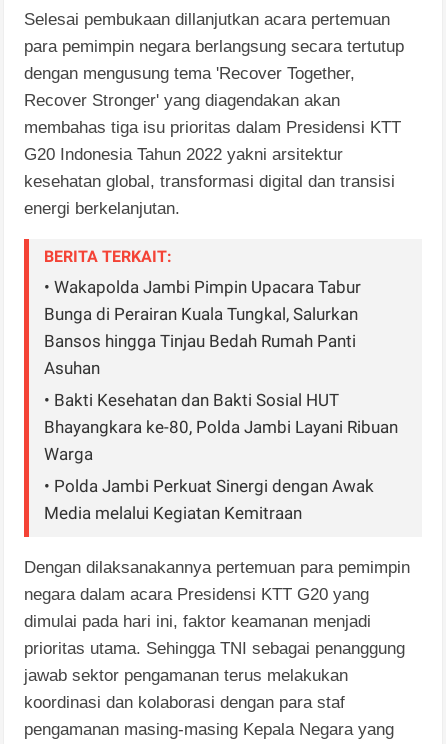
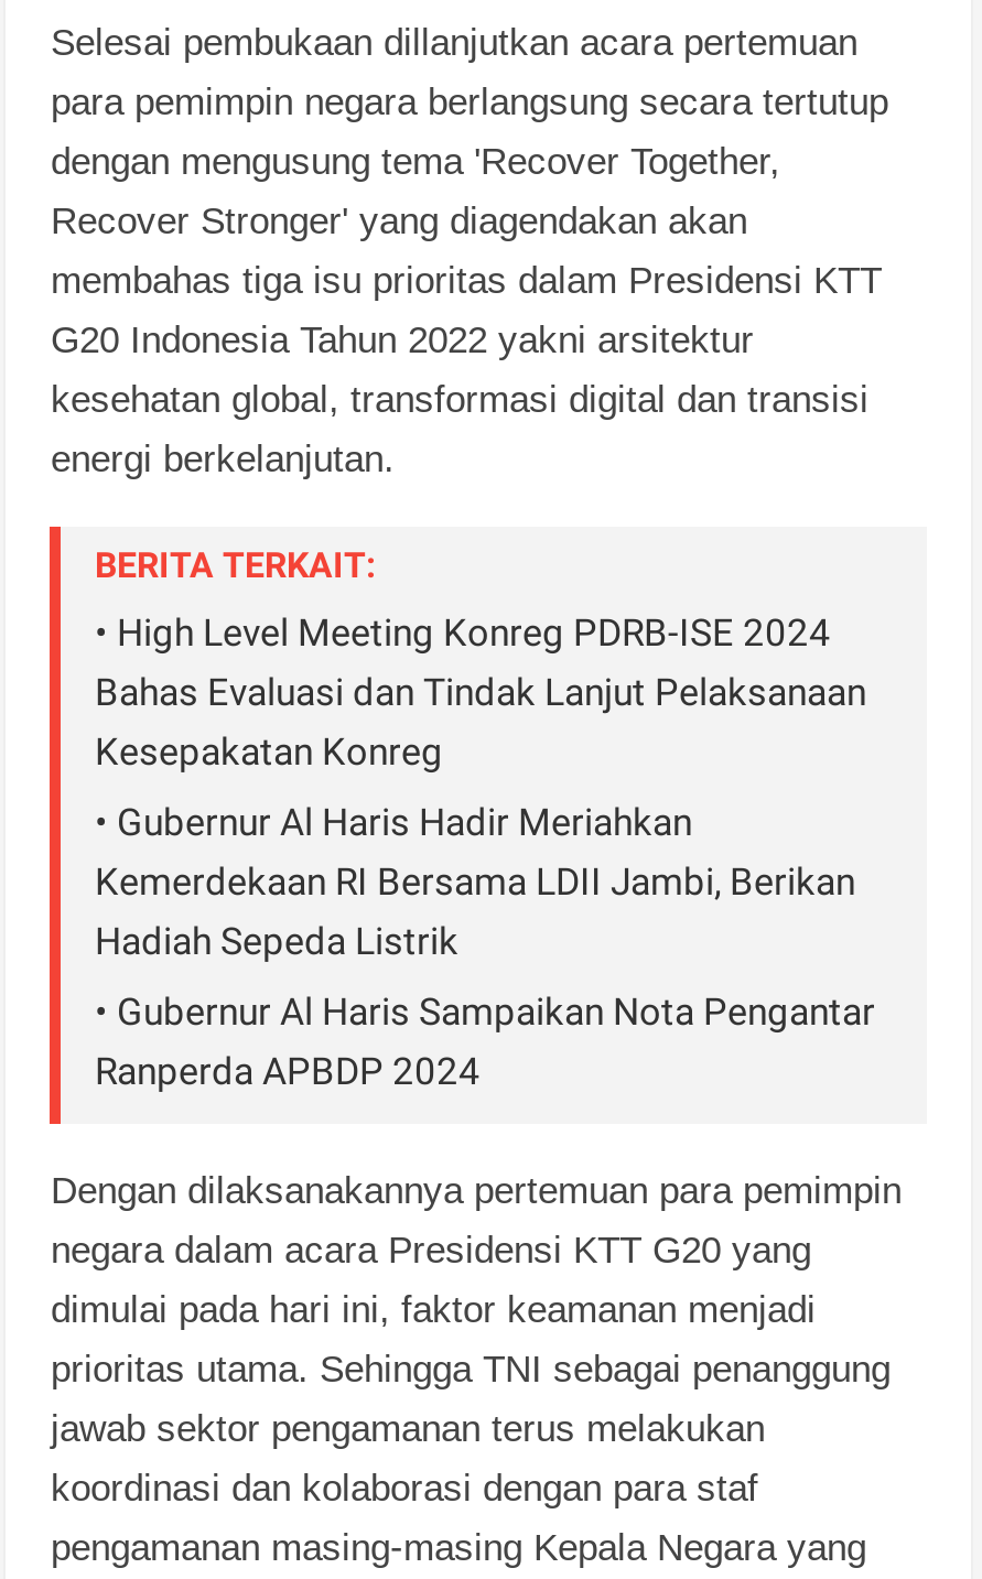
[44,277,361,378] • Wakapolda Jambi Pimpin Upacara Tabur | Bunga di Perairan Kuala Tungkal, Salurkan | Bansos hingga Tinjau Bedah Rumah Panti | Asuhan -> [95,610,866,774] • High Level Meeting Konreg PDRB-ISE 2024 | Bahas Evaluasi dan Tindak Lanjut Pelaksanaan | Kesepakatan Konreg
[44,390,398,464] • Bakti Kesehatan dan Bakti Sosial HUT | Bhayangkara ke-80, Polda Jambi Layani Ribuan | Warga -> [95,800,855,963] • Gubernur Al Haris Hadir Meriahkan | Kemerdekaan RI Bersama LDII Jambi, Berikan | Hadiah Sepeda Listrik
[44,476,374,523] • Polda Jambi Perkuat Sinergi dengan Awak | Media melalui Kegiatan Kemitraan -> [95,989,875,1093] • Gubernur Al Haris Sampaikan Nota Pengantar | Ranperda APBDP 2024

